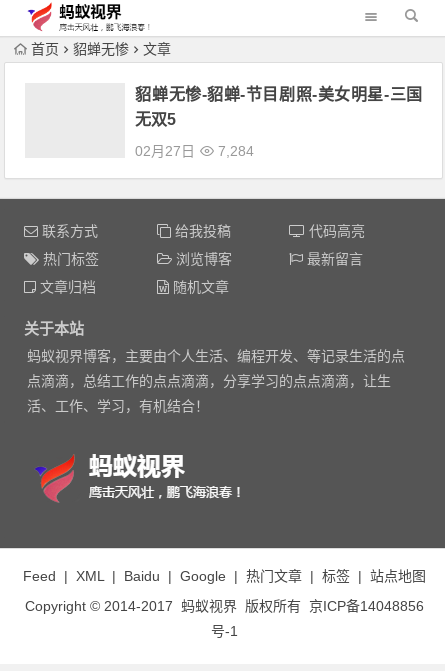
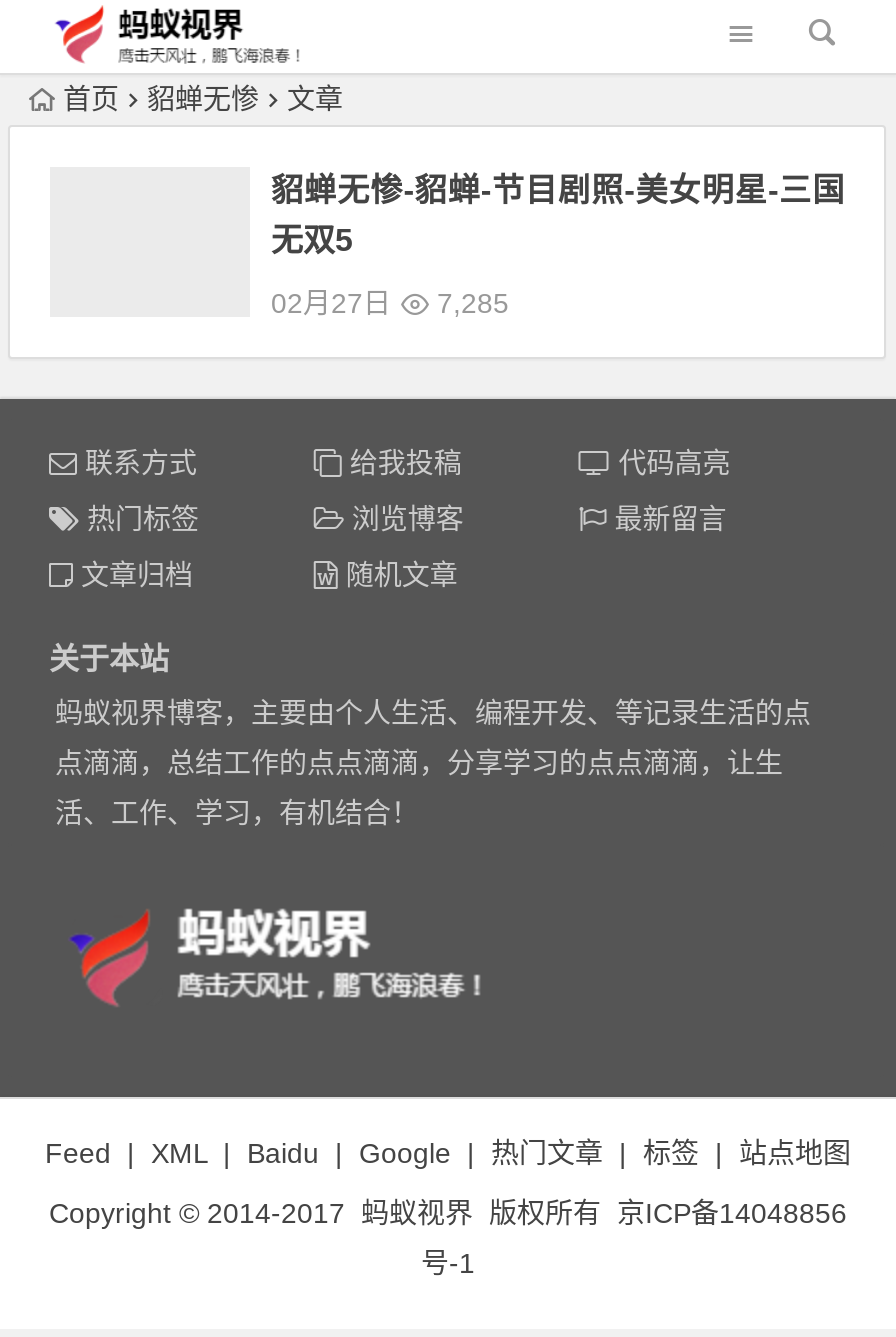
[135,143,254,159] 02月27日 7,284 -> [271,287,509,319] 02月27日 7,285

